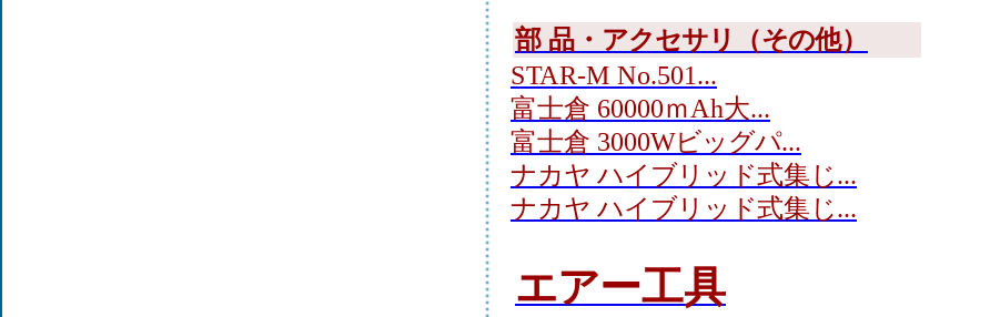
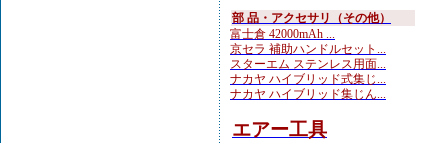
[511,60,801,157] STAR-M No.501... | 富士倉 60000ｍAh大... | 富士倉 3000Wビッグパ... -> [230,27,386,71] 富士倉 42000mAh ... | 京セラ 補助ハンドルセット... | スターエム ステンレス用面...
[511,193,857,224] ナカヤ ハイブリッド式集じ... -> [230,87,386,101] ナカヤ ハイブリッド集じん...

